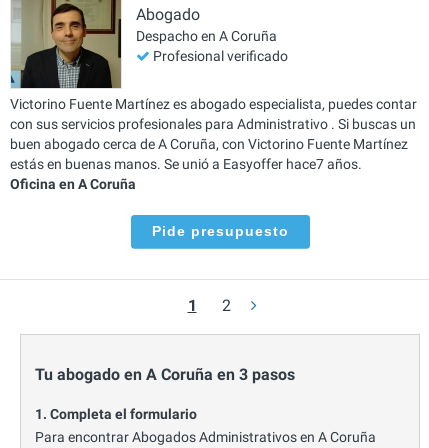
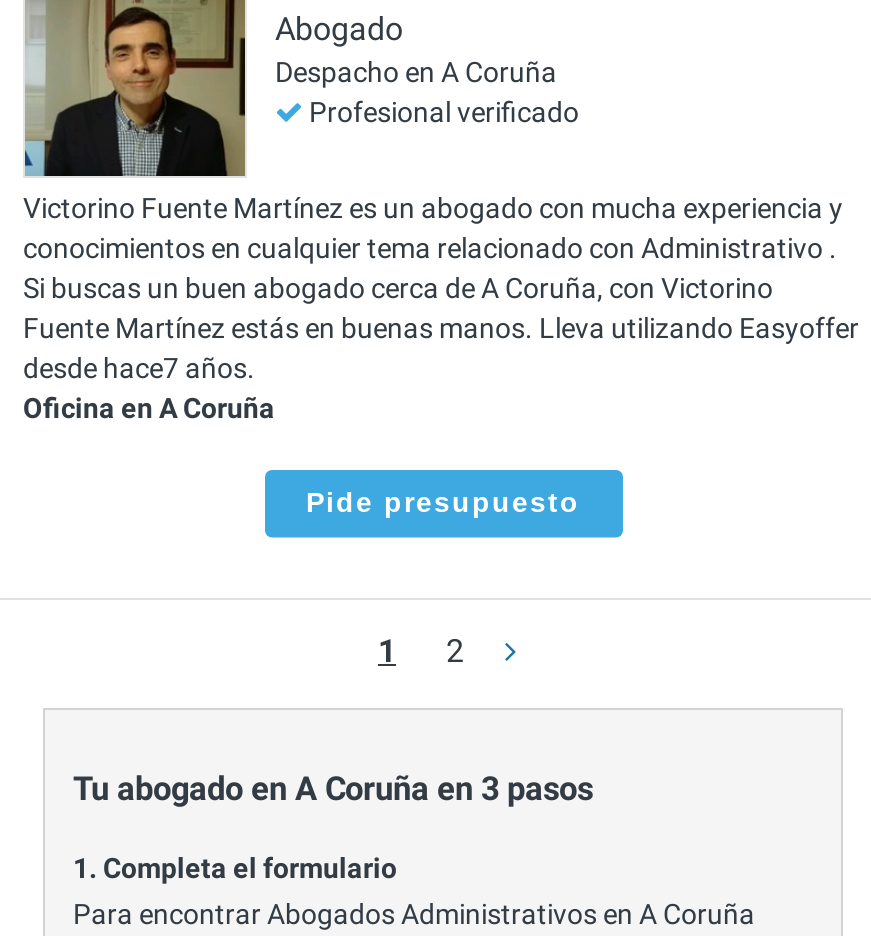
[10,96,417,172] Victorino Fuente Martínez es abogado especialista, puedes contar | con sus servicios profesionales para Administrativo . Si buscas un | buen abogado cerca de A Coruña, con Victorino Fuente Martínez | estás en buenas manos. Se unió a Easyoffer hace7 años. -> [23,192,859,384] Victorino Fuente Martínez es un abogado con mucha experiencia y | conocimientos en cualquier tema relacionado con Administrativo . | Si buscas un buen abogado cerca de A Coruña, con Victorino | Fuente Martínez estás en buenas manos. Lleva utilizando Easyoffer | desde hace7 años.

